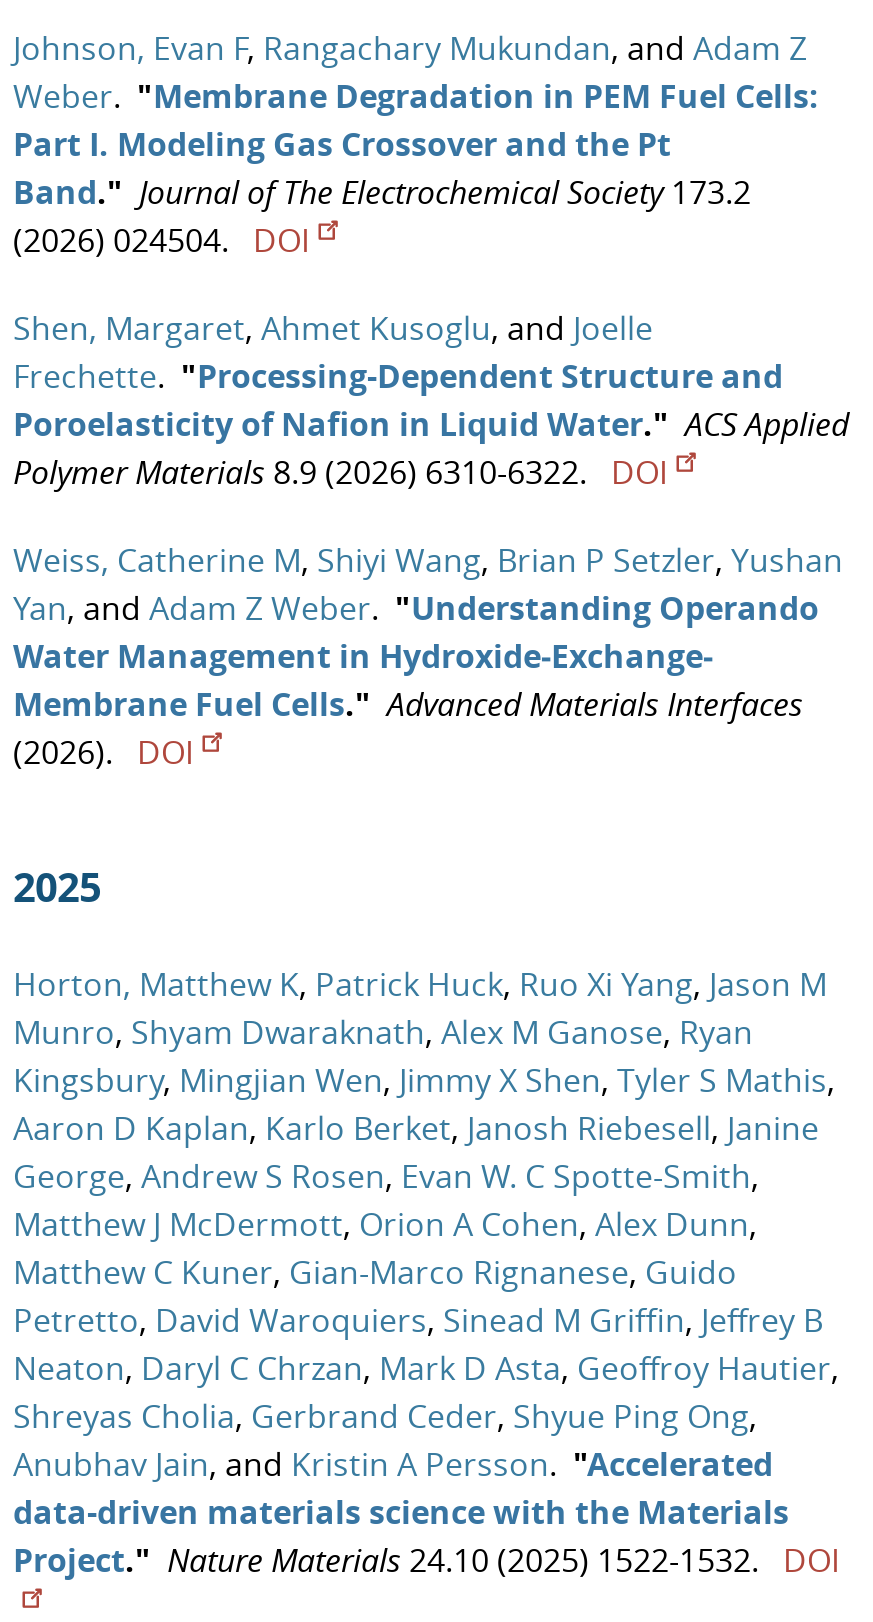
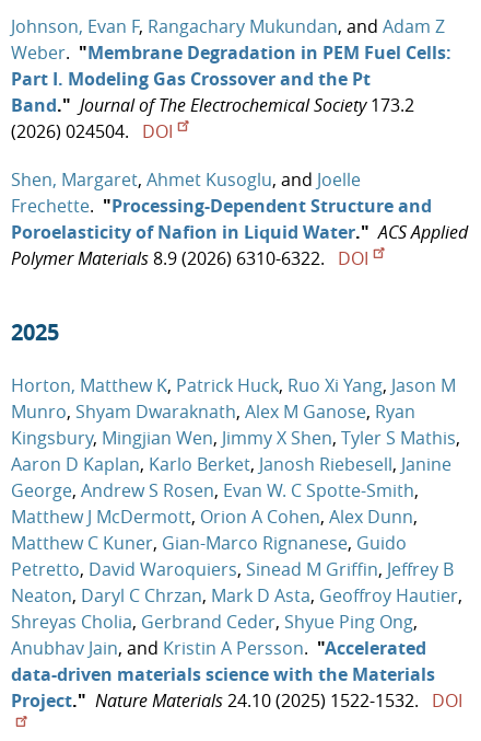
[13,538,843,774] Weiss, Catherine M, Shiyi Wang, Brian P Setzler, Yushan | Yan, and Adam Z Weber. "Understanding Operando | Water Management in Hydroxide‐Exchange‐ | Membrane Fuel Cells." Advanced Materials Interfaces | (2026). DOI -> none

